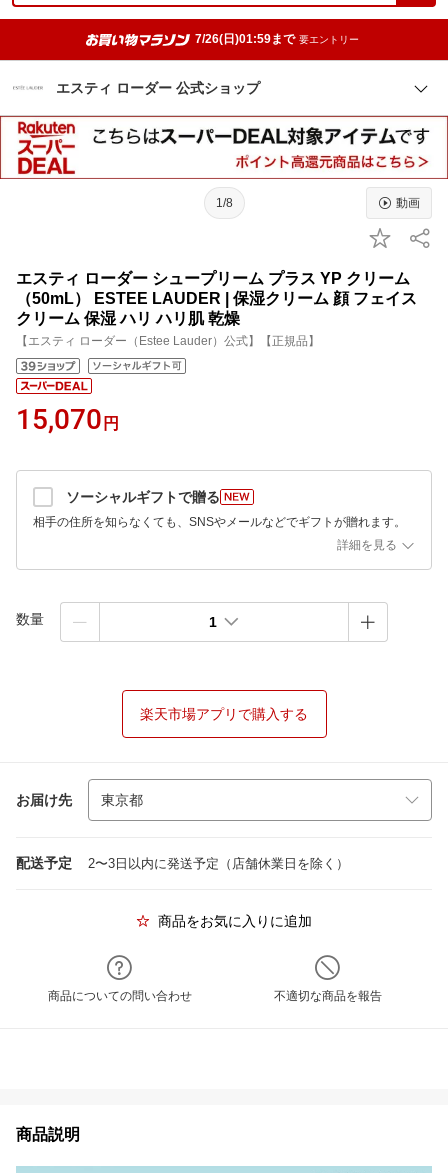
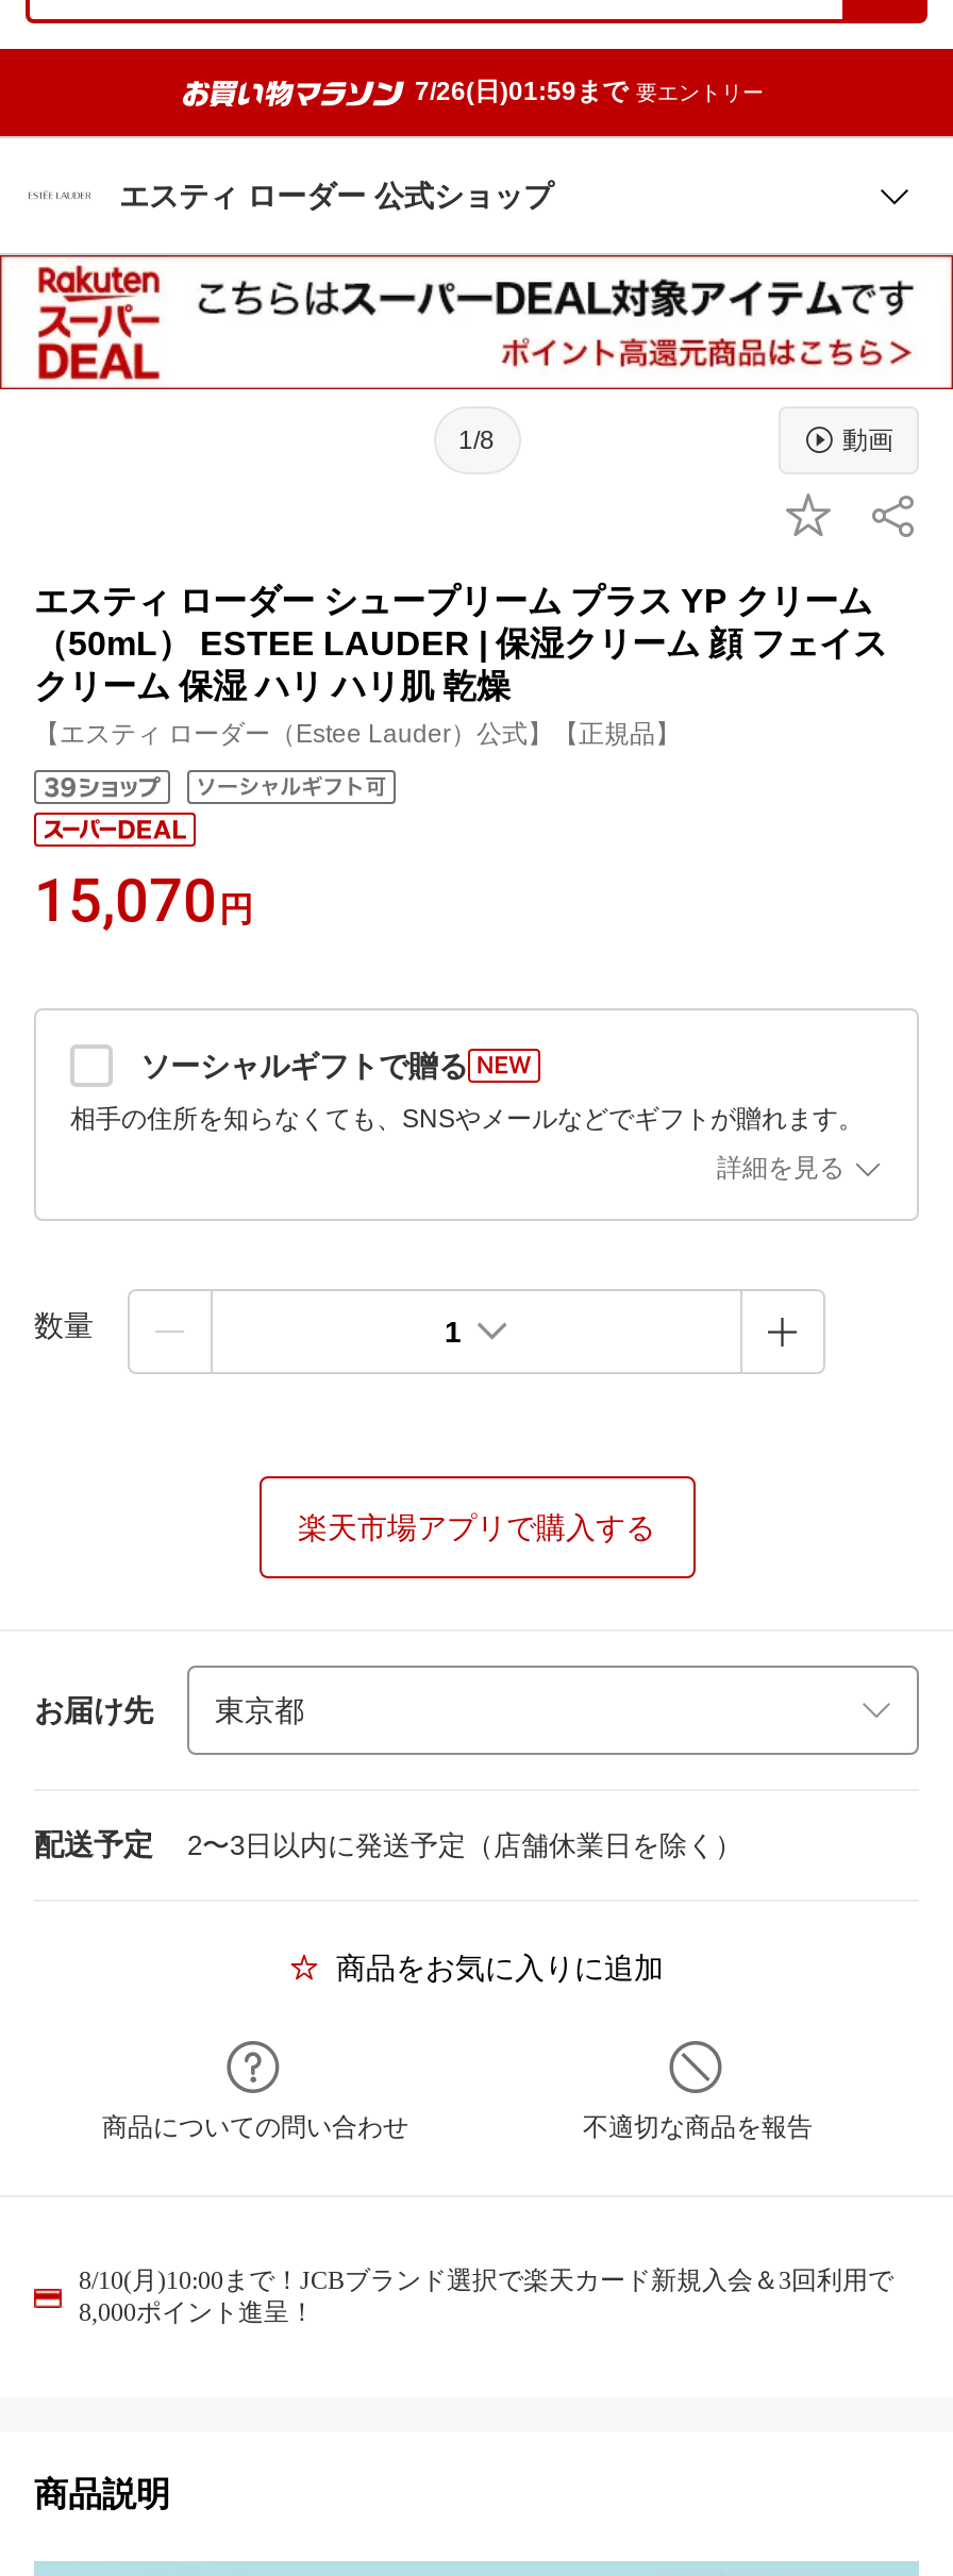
none -> [79,2265,893,2327] 8/10(月)10:00まで！JCBブランド選択で楽天カード新規入会＆3回利用で | 8,000ポイント進呈！

